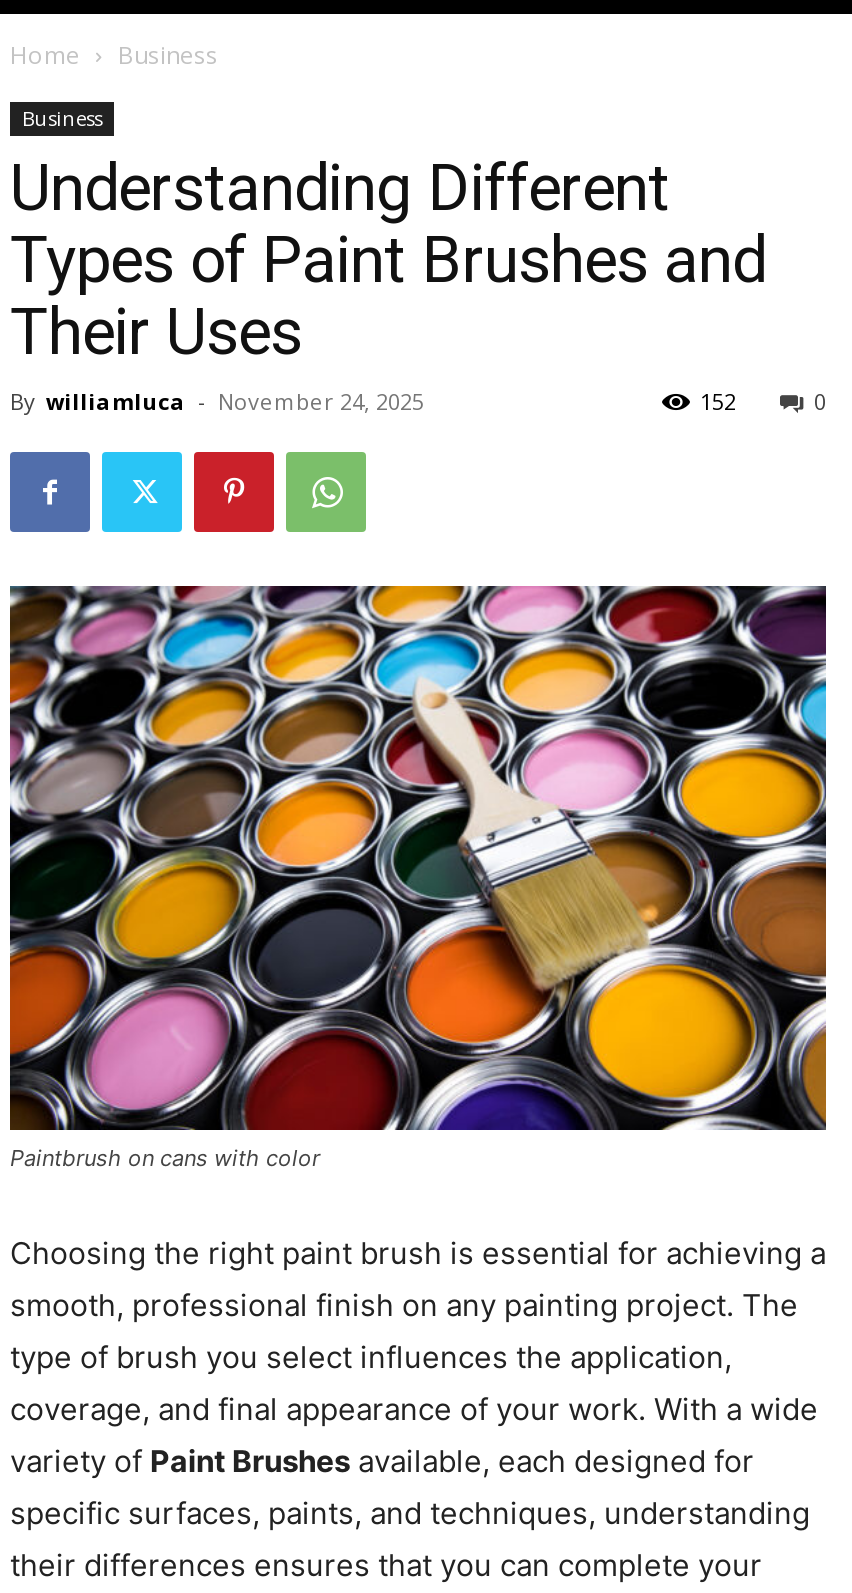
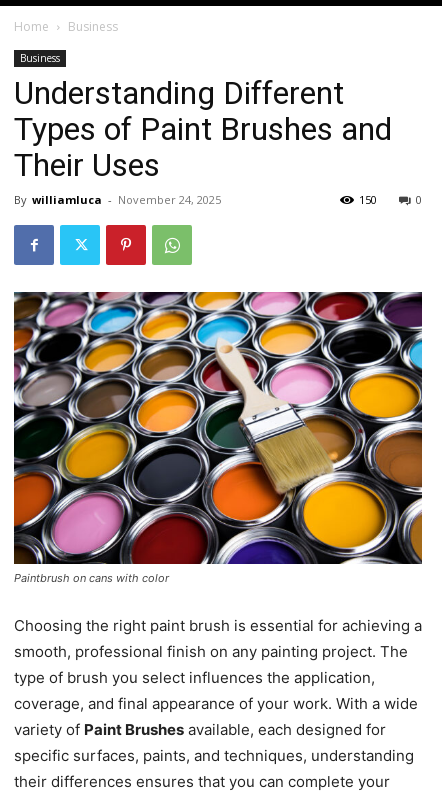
[700,386,736,416] 152 -> [359,192,377,207] 150

